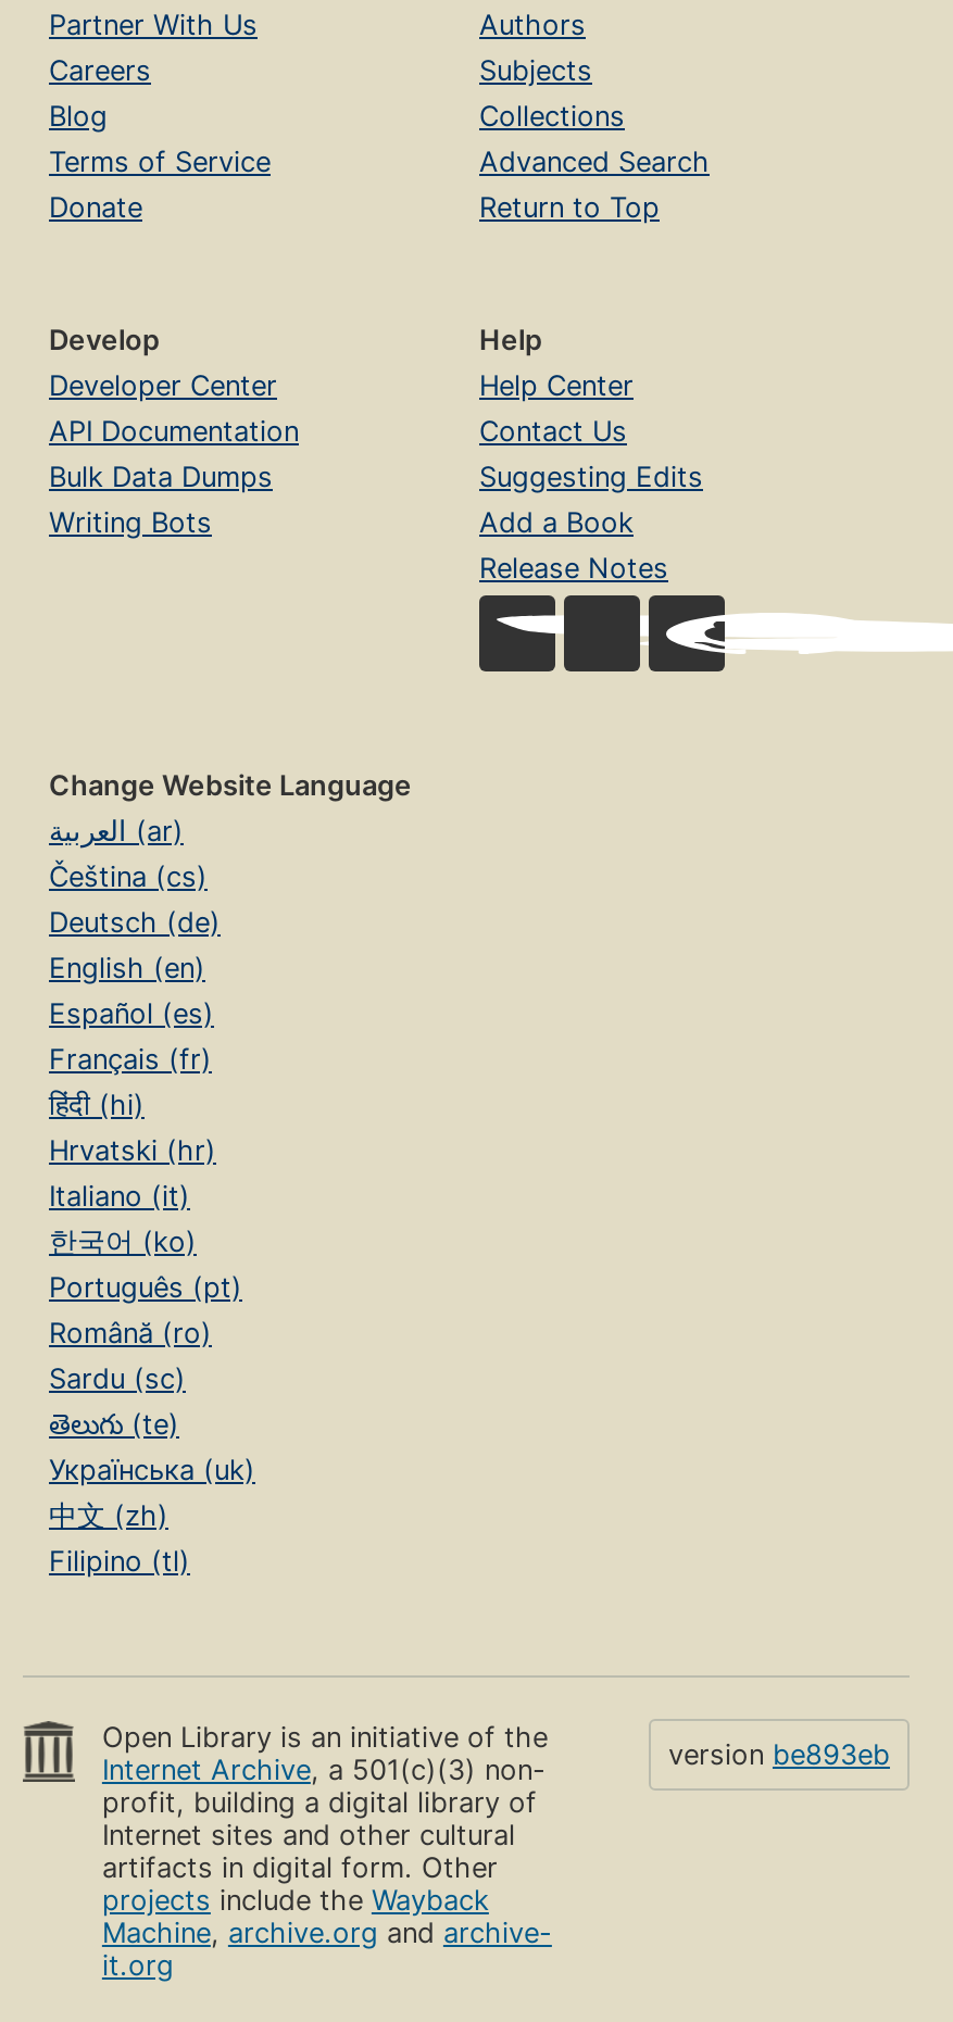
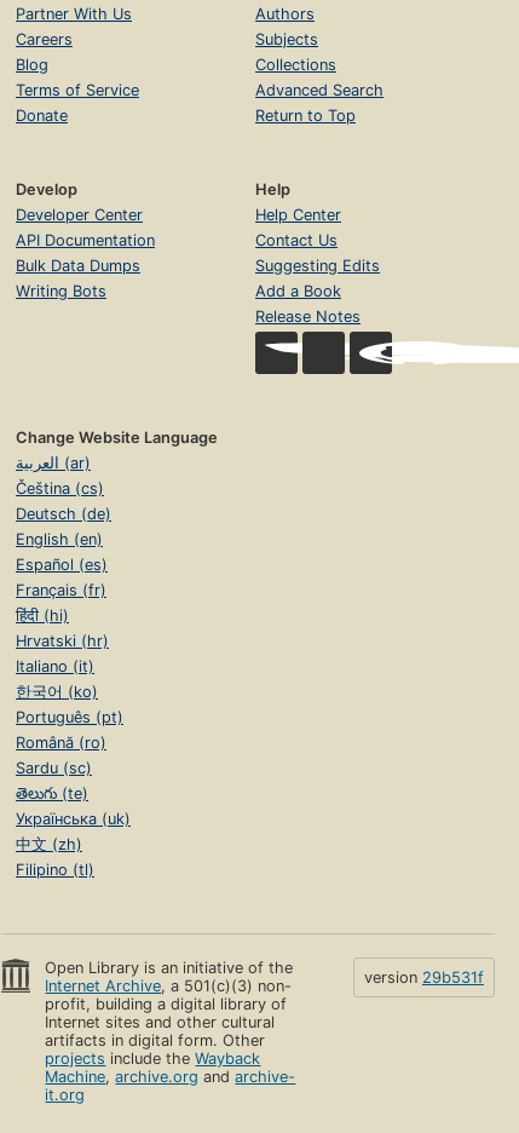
[668,1739,890,1771] version be893eb -> [364,969,484,987] version 29b531f

